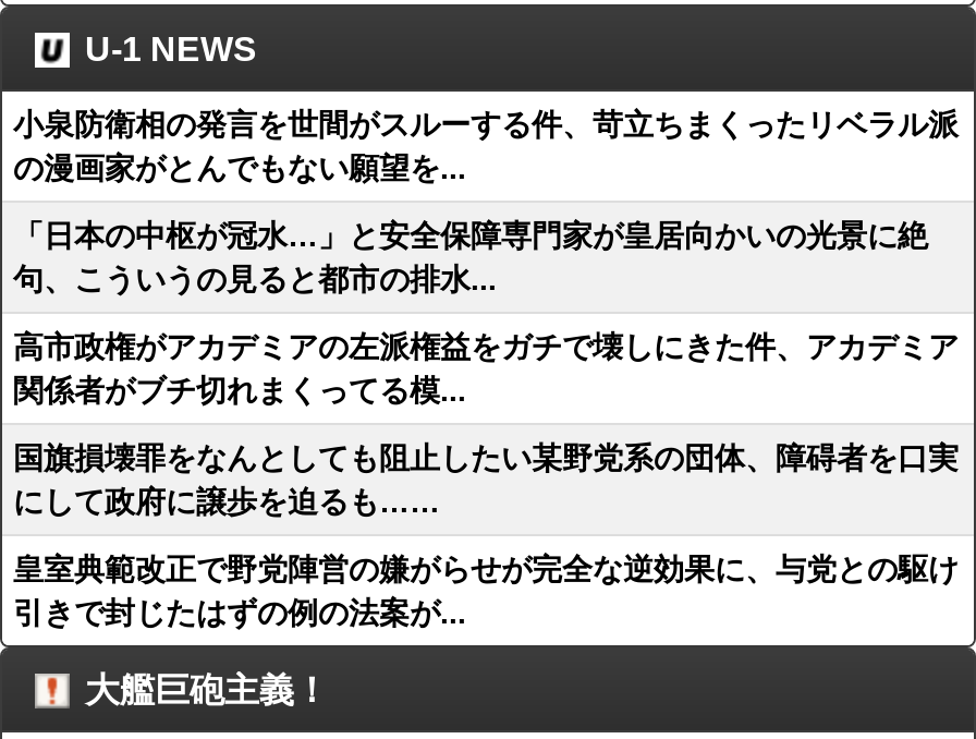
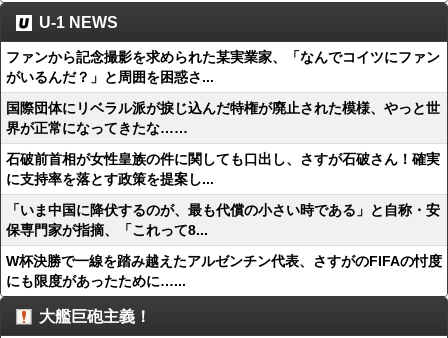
[13,107,959,185] 小泉防衛相の発言を世間がスルーする件、苛立ちまくったリベラル派 | の漫画家がとんでもない願望を... -> [6,49,440,85] ファンから記念撮影を求められた某実業家、「なんでコイツにファン | がいるんだ？」と周囲を困惑さ...
[13,218,928,296] 「日本の中枢が冠水…」と安全保障専門家が皇居向かいの光景に絶 | 句、こういうの見ると都市の排水... -> [6,100,440,136] 国際団体にリベラル派が捩じ込んだ特権が廃止された模様、やっと世 | 界が正常になってきたな……
[13,329,959,408] 高市政権がアカデミアの左派権益をガチで壊しにきた件、アカデミア | 関係者がブチ切れまくってる模... -> [6,151,440,187] 石破前首相が女性皇族の件に関しても口出し、さすが石破さん！確実 | に支持率を落とす政策を提案し...
[13,440,959,519] 国旗損壊罪をなんとしても阻止したい某野党系の団体、障碍者を口実 | にして政府に譲歩を迫るも…… -> [6,202,440,238] 「いま中国に降伏するのが、最も代償の小さい時である」と自称・安 | 保専門家が指摘、「これって8...
[13,552,959,630] 皇室典範改正で野党陣営の嫌がらせが完全な逆効果に、与党との駆け | 引きで封じたはずの例の法案が... -> [6,253,442,289] W杯決勝で一線を踏み越えたアルゼンチン代表、さすがのFIFAの忖度 | にも限度があったために…...

